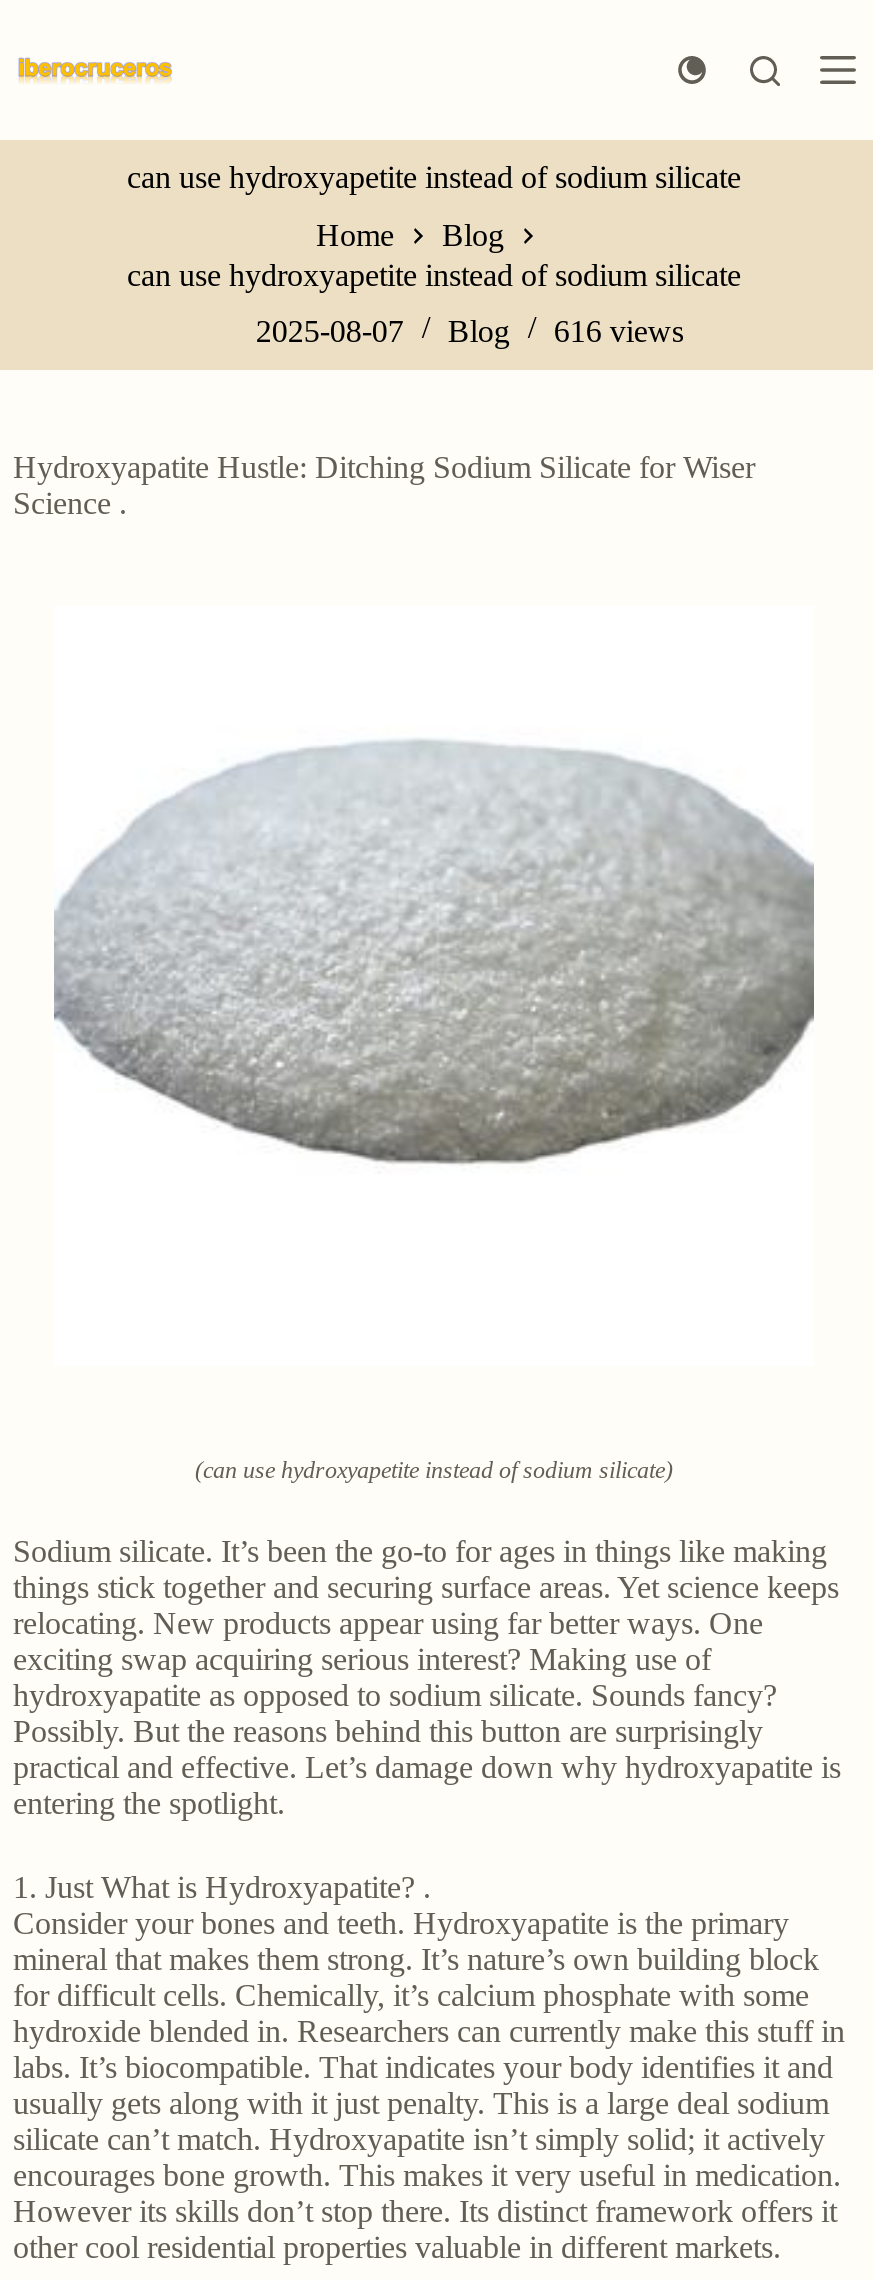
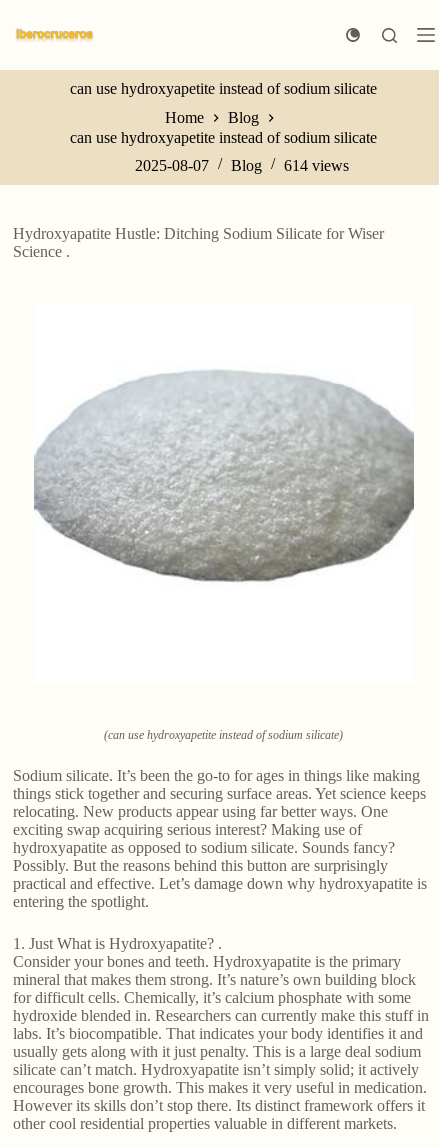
[256,313,684,347] 2025-08-07 Blog 616 views -> [135,157,349,174] 2025-08-07 Blog 614 views

